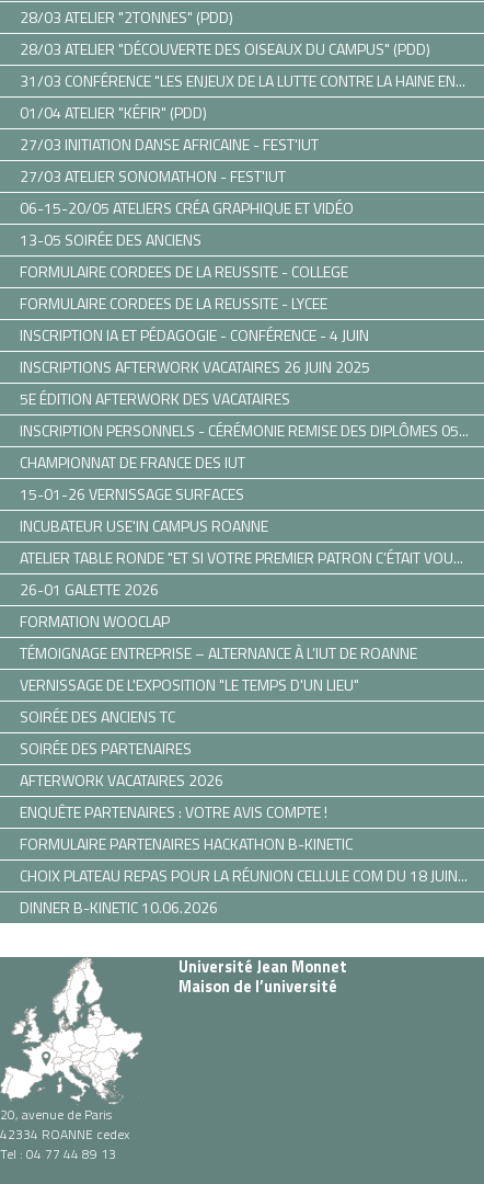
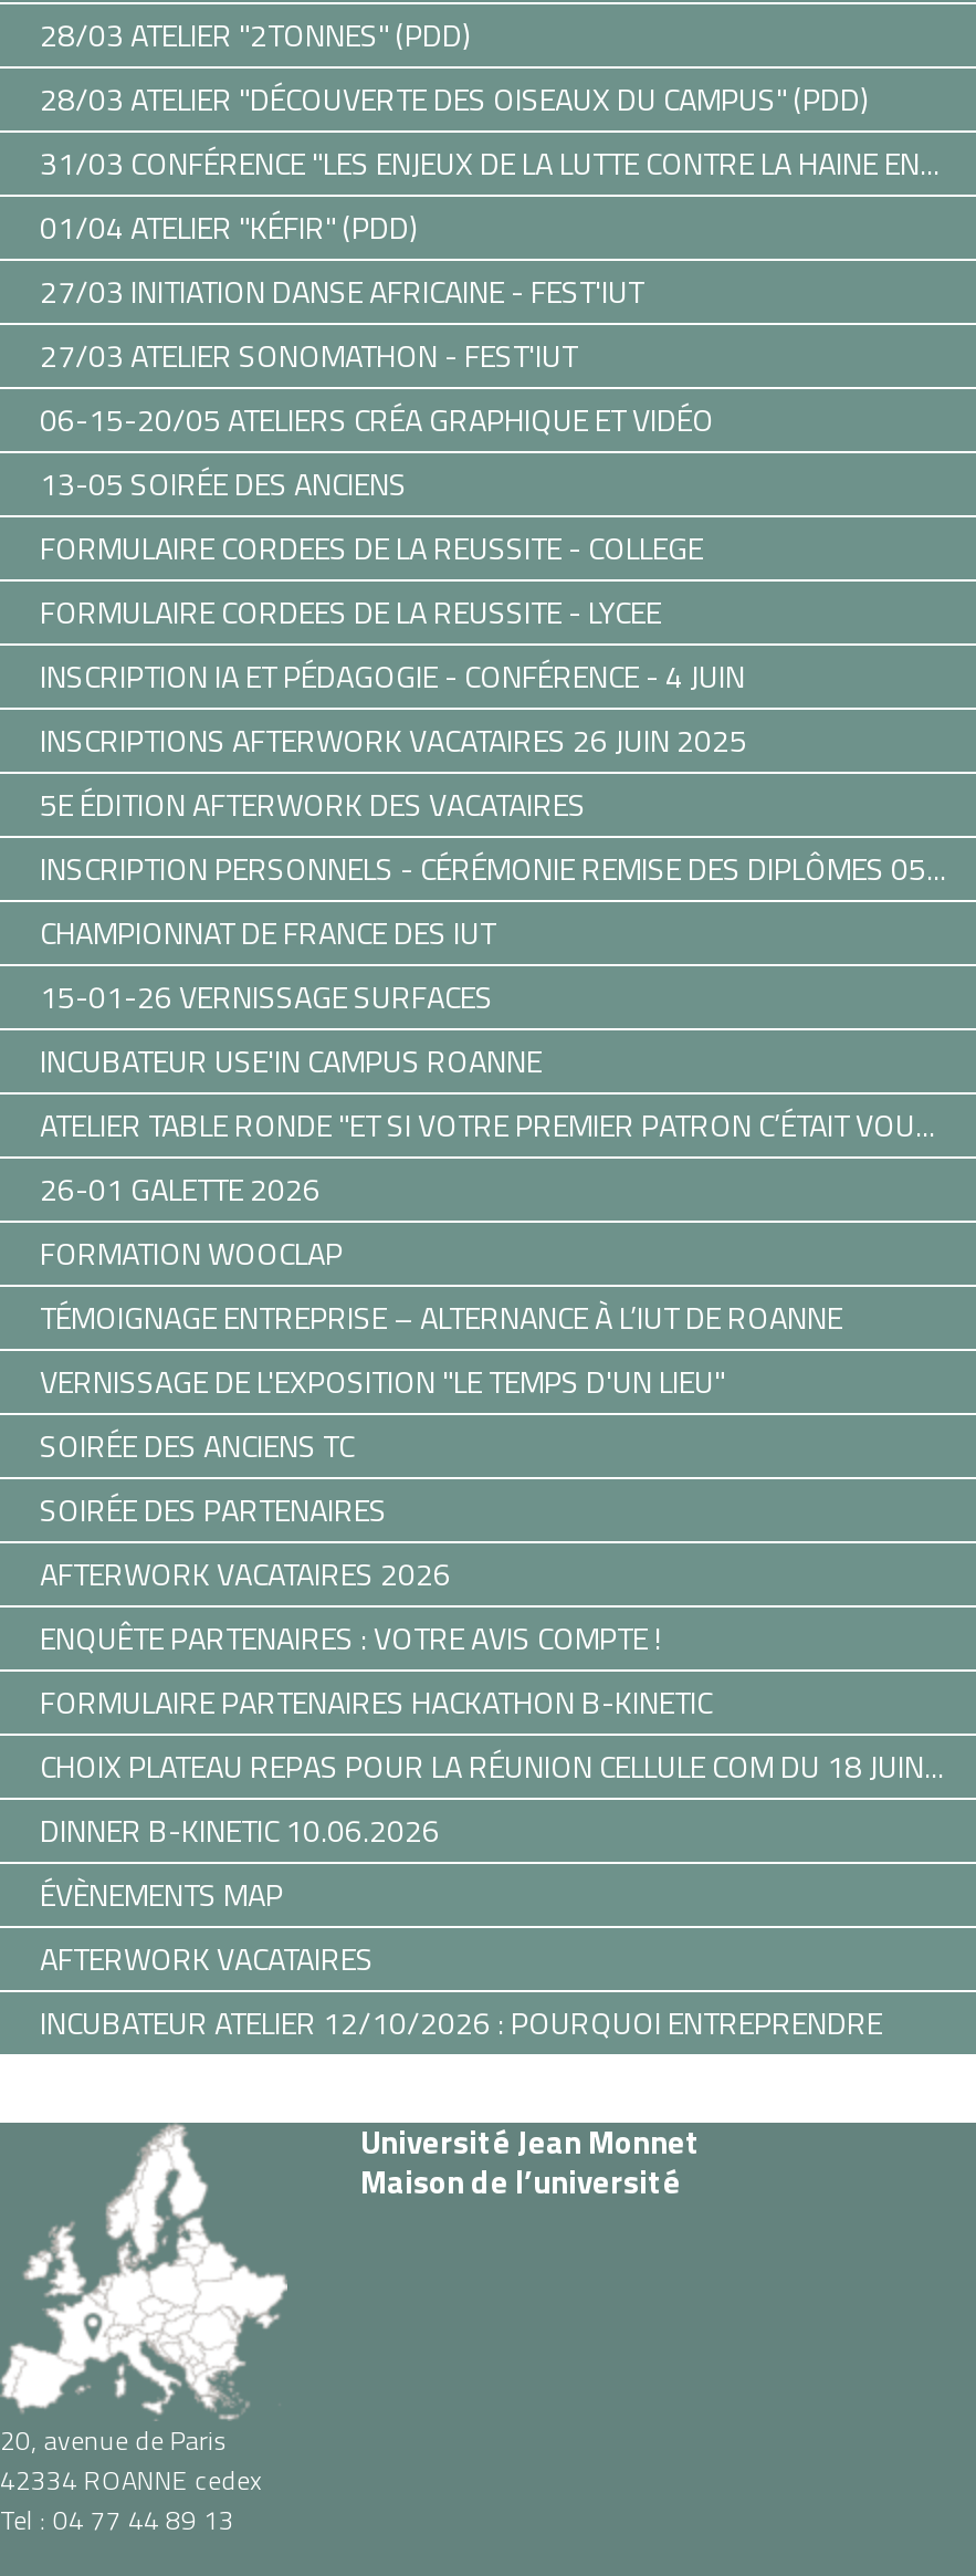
none -> [40,1871,882,2045] ÉVÈNEMENTS MAP | AFTERWORK VACATAIRES | INCUBATEUR ATELIER 12/10/2026 : POURQUOI ENTREPRENDRE

